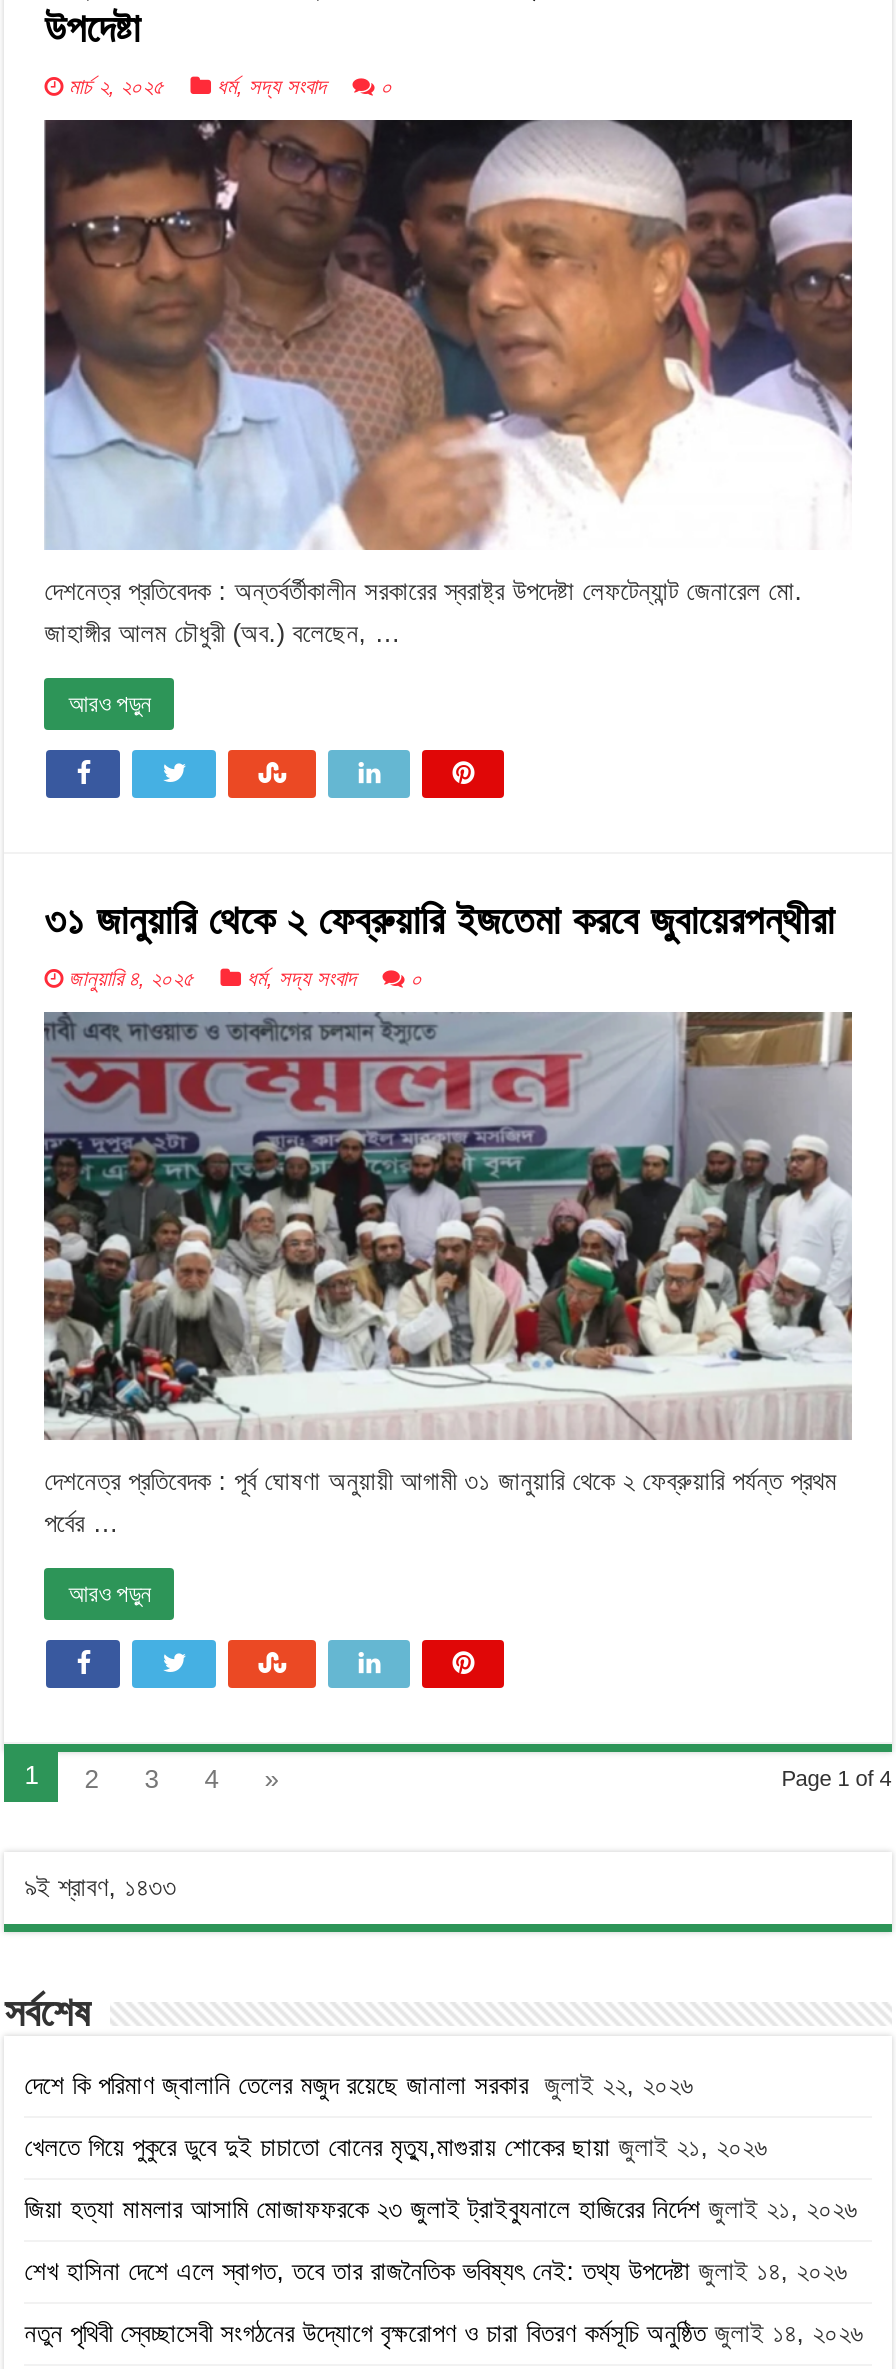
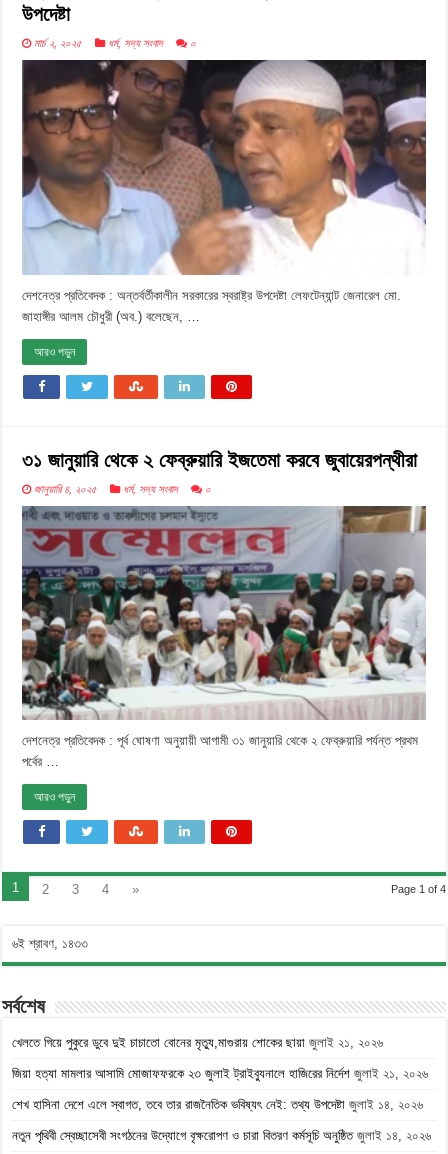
[24,1873,176,1903] ৯ই শ্রাবণ, ১৪৩৩ -> [12,936,88,951] ৬ই শ্রাবণ, ১৪৩৩
[24,2071,692,2101] দেশে কি পরিমাণ জ্বালানি তেলের মজুদ রয়েছে জানালা সরকার জুলাই ২২, ২০২৬ -> none

